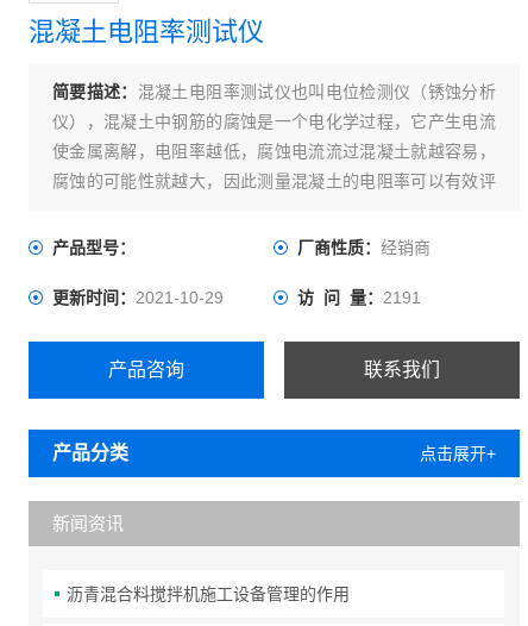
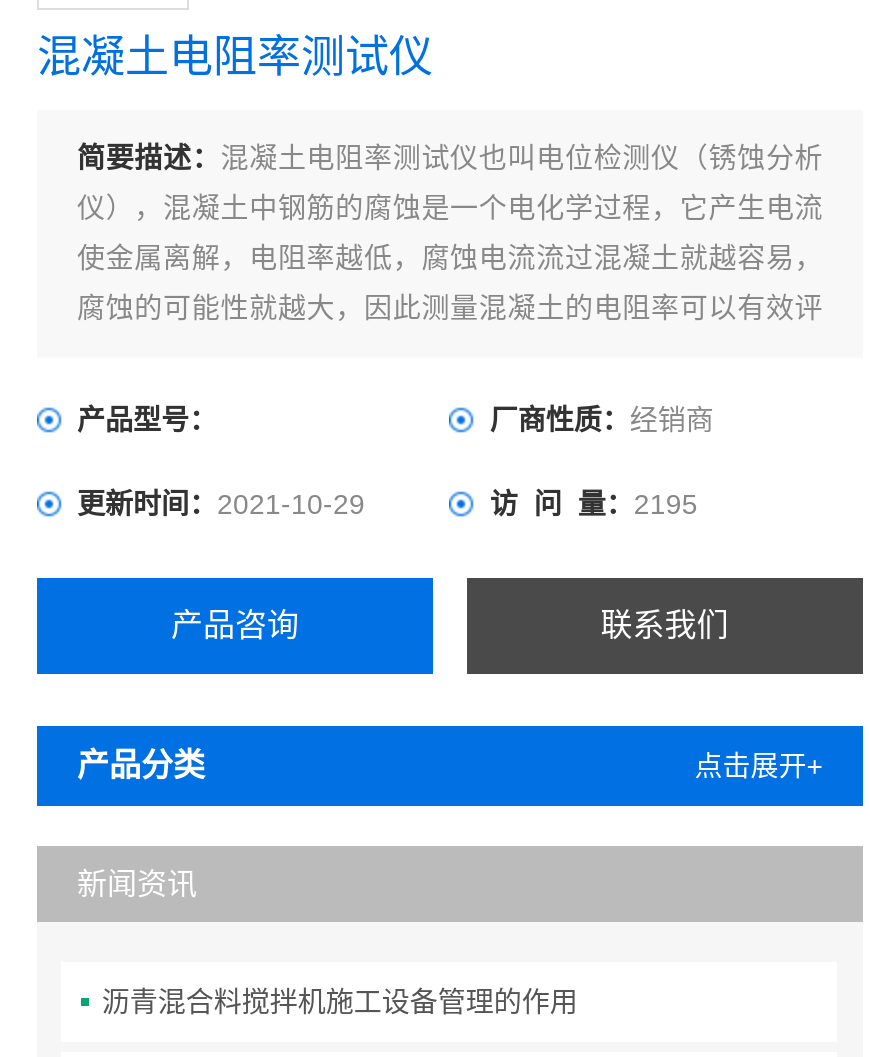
[298,288,421,308] 访 问 量：2191 -> [490,489,698,521] 访 问 量：2195

